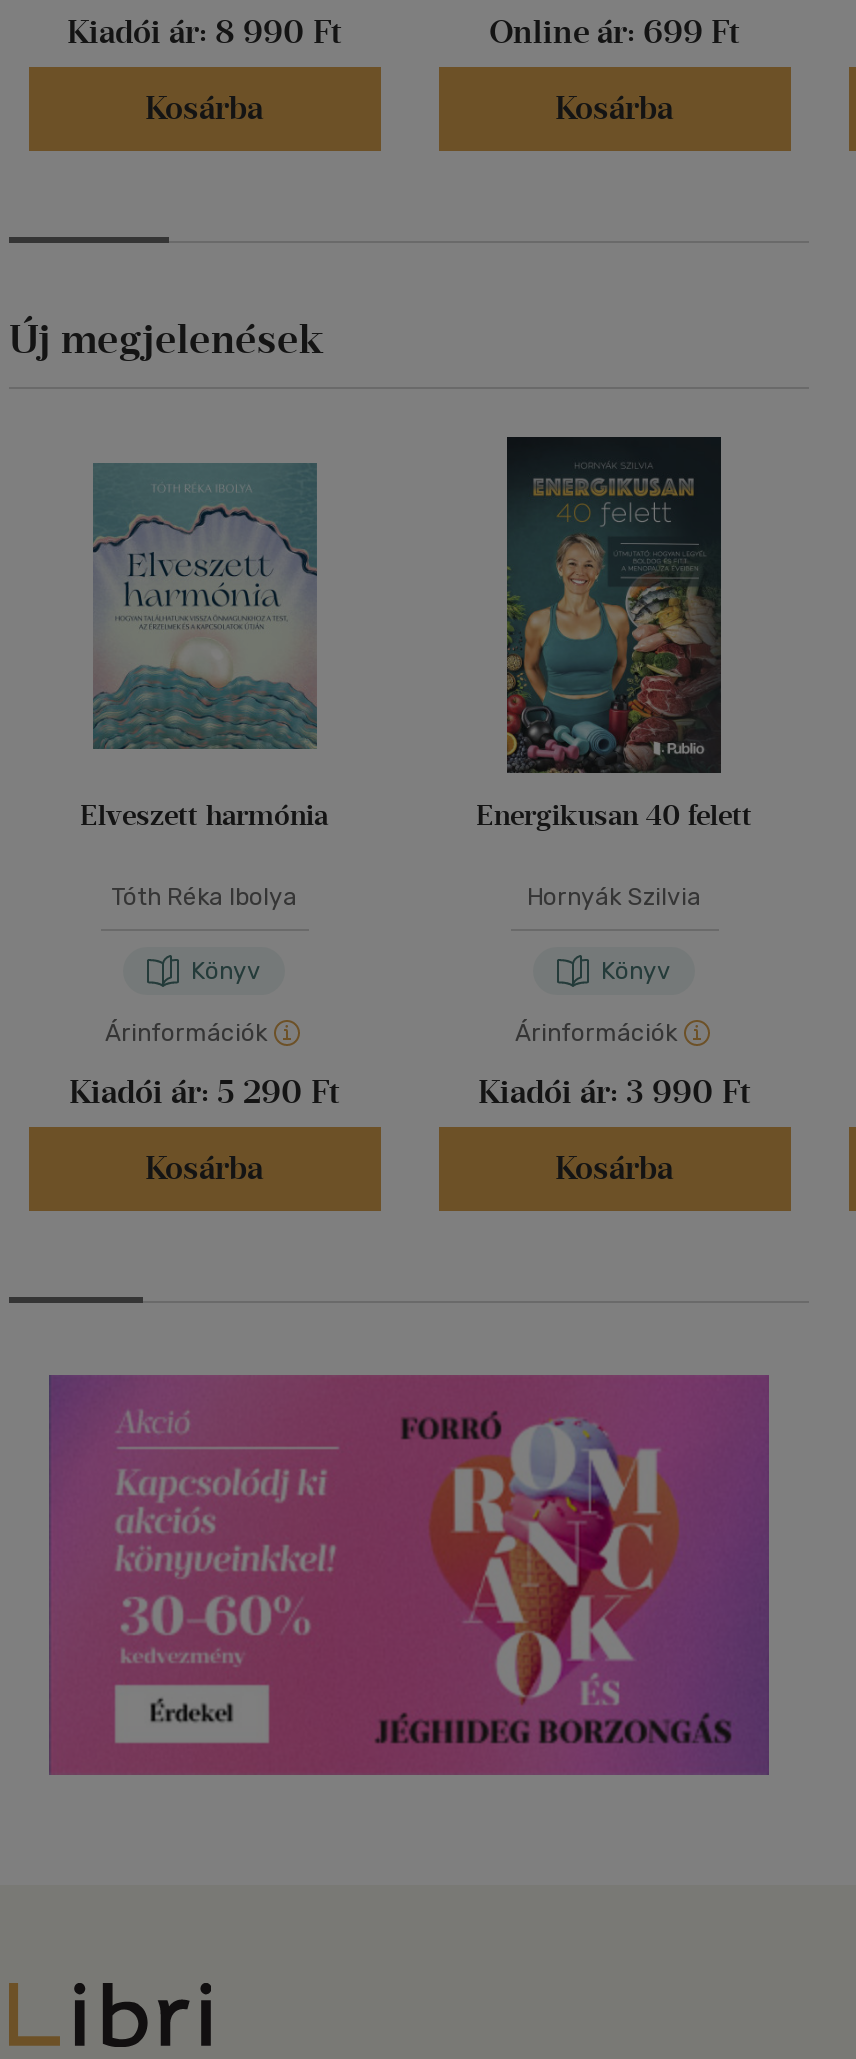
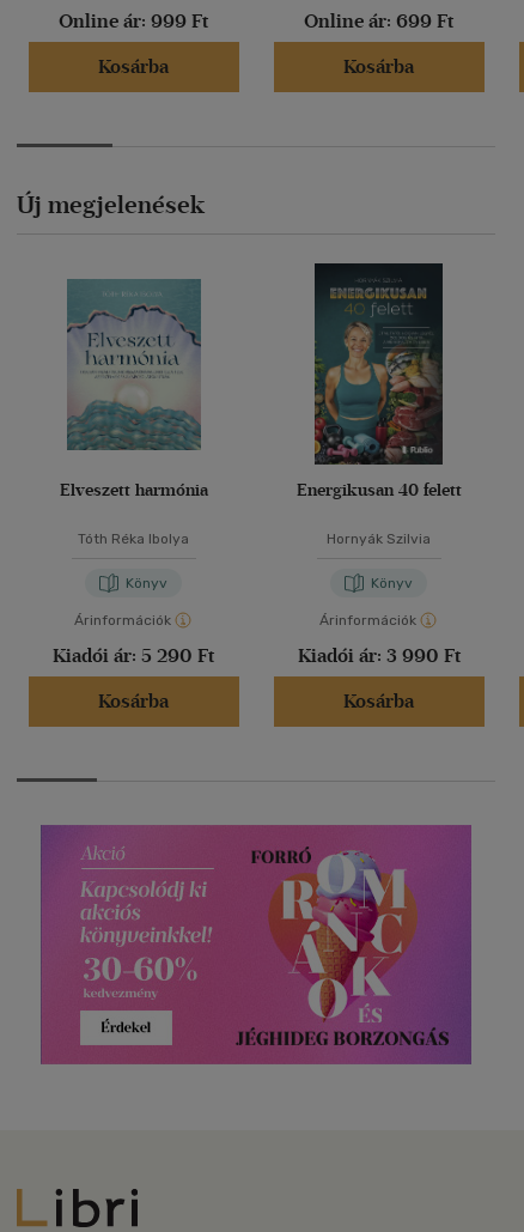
[67,14,341,52] Kiadói ár: 8 990 Ft -> [59,10,208,33] Online ár: 999 Ft

